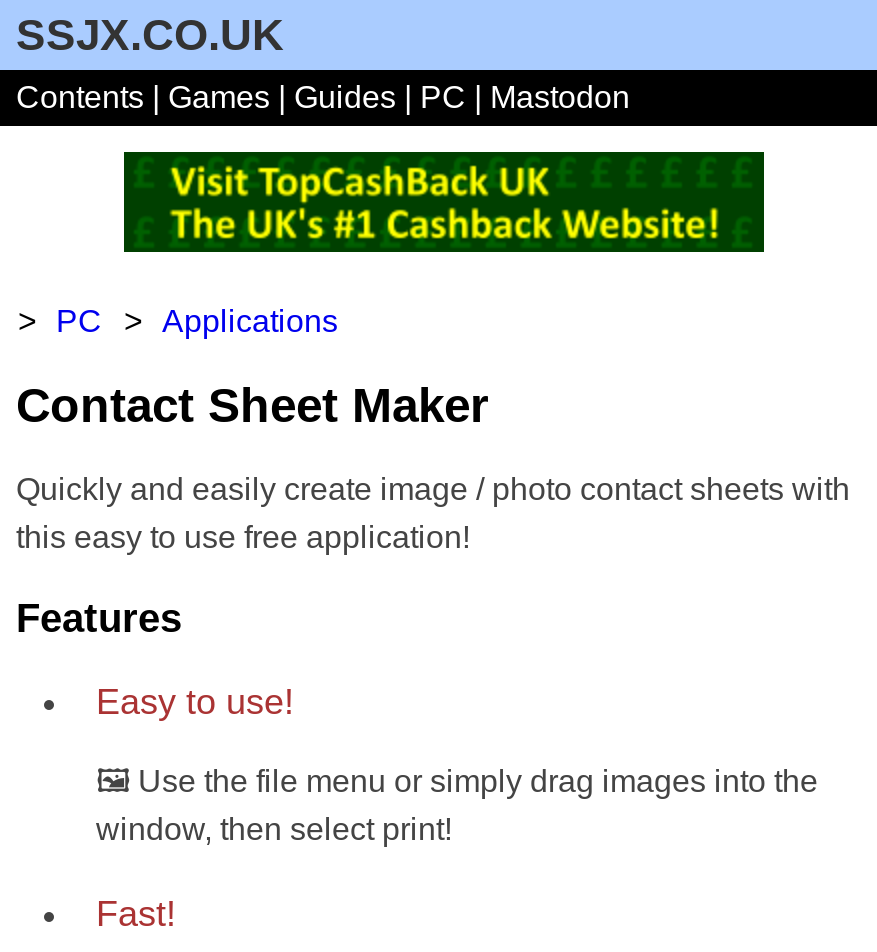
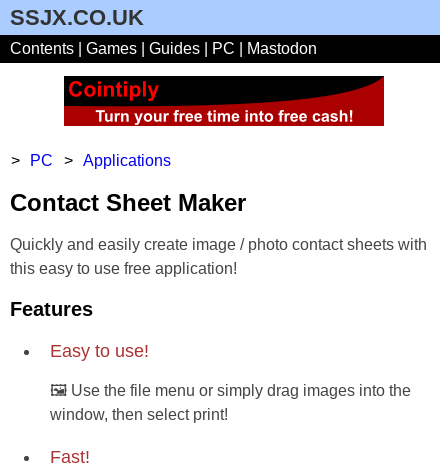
[122,152,766,254] [image] -> [63,76,385,127] [image]

